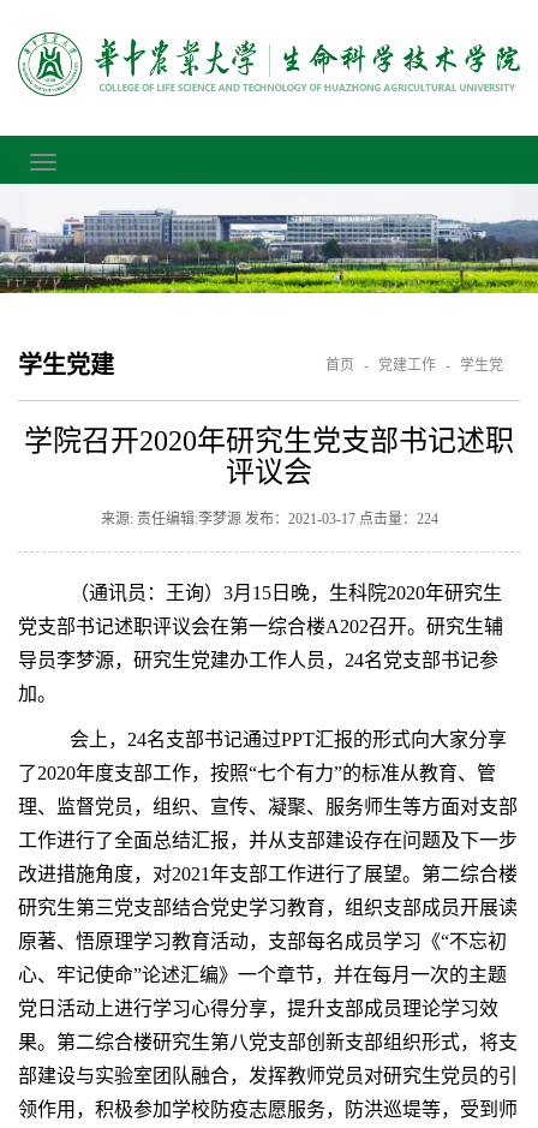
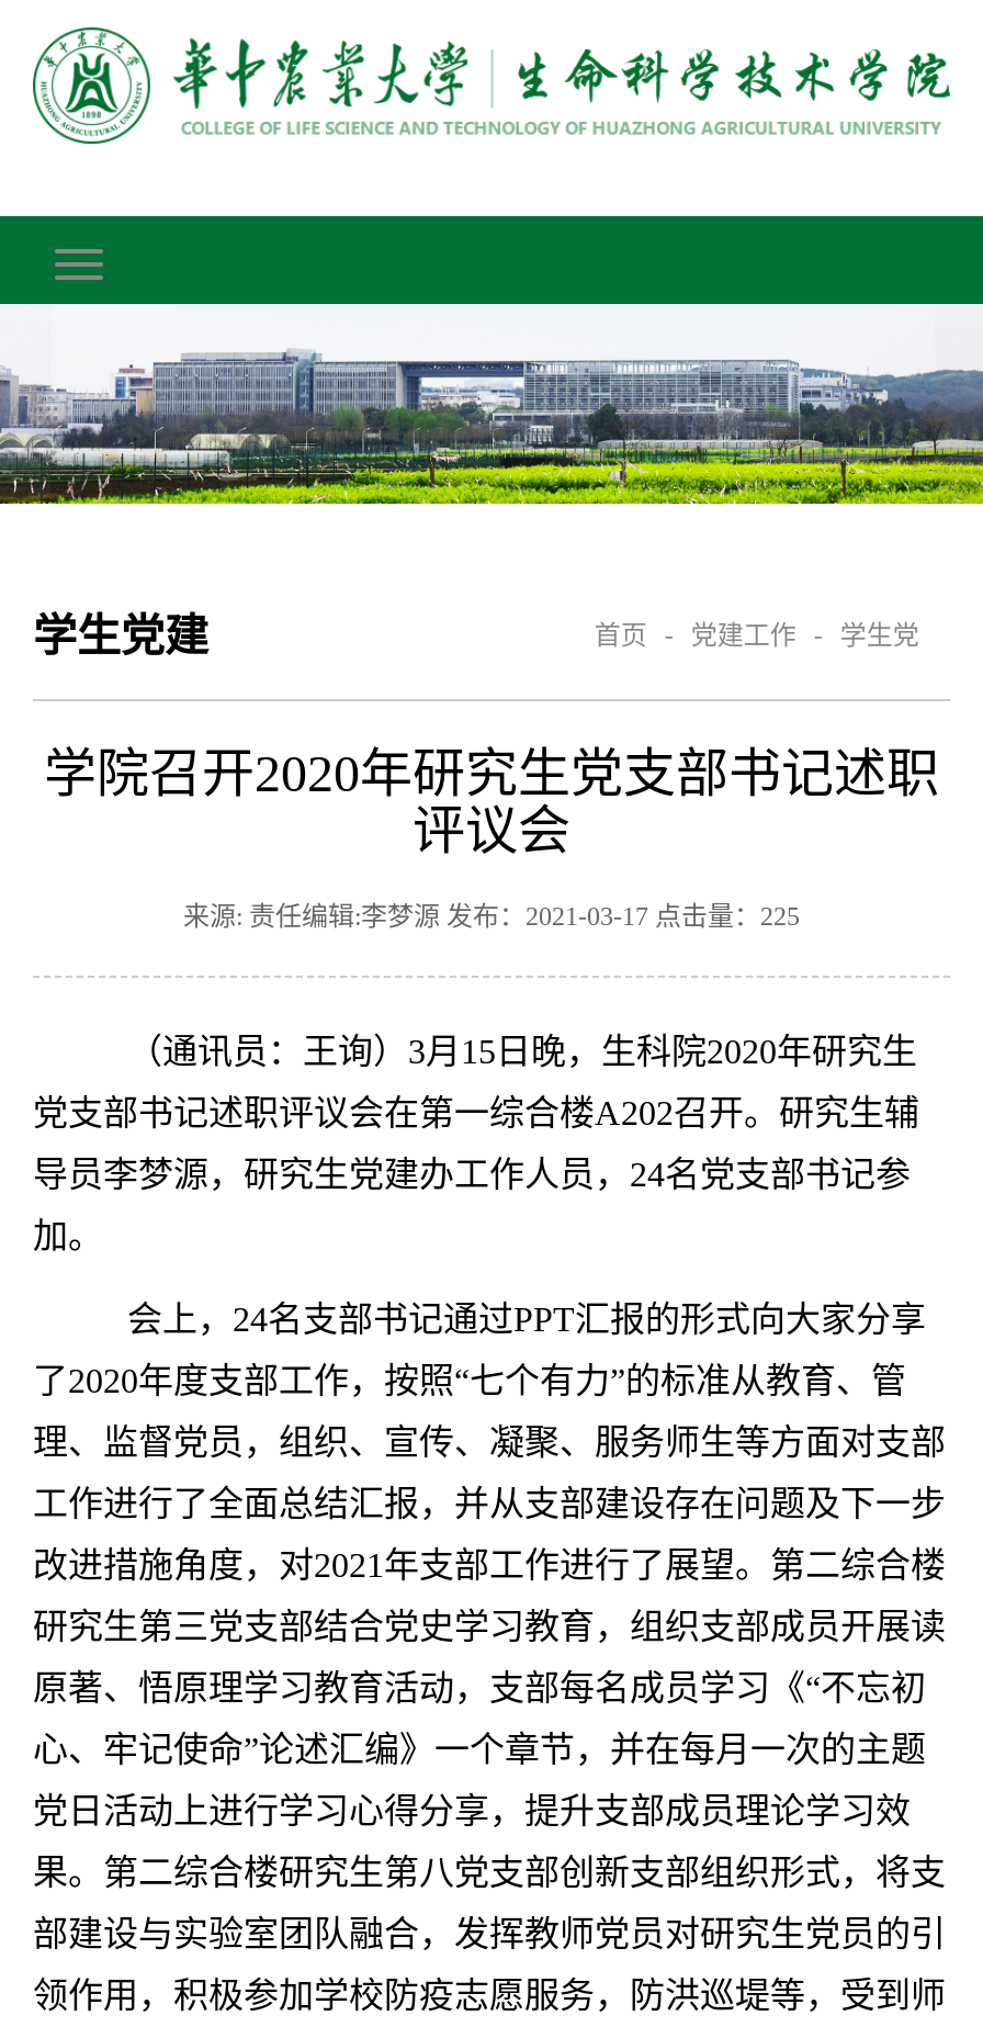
[100,511,438,528] 来源: 责任编辑:李梦源 发布：2021-03-17 点击量：224 -> [183,902,800,933] 来源: 责任编辑:李梦源 发布：2021-03-17 点击量：225

